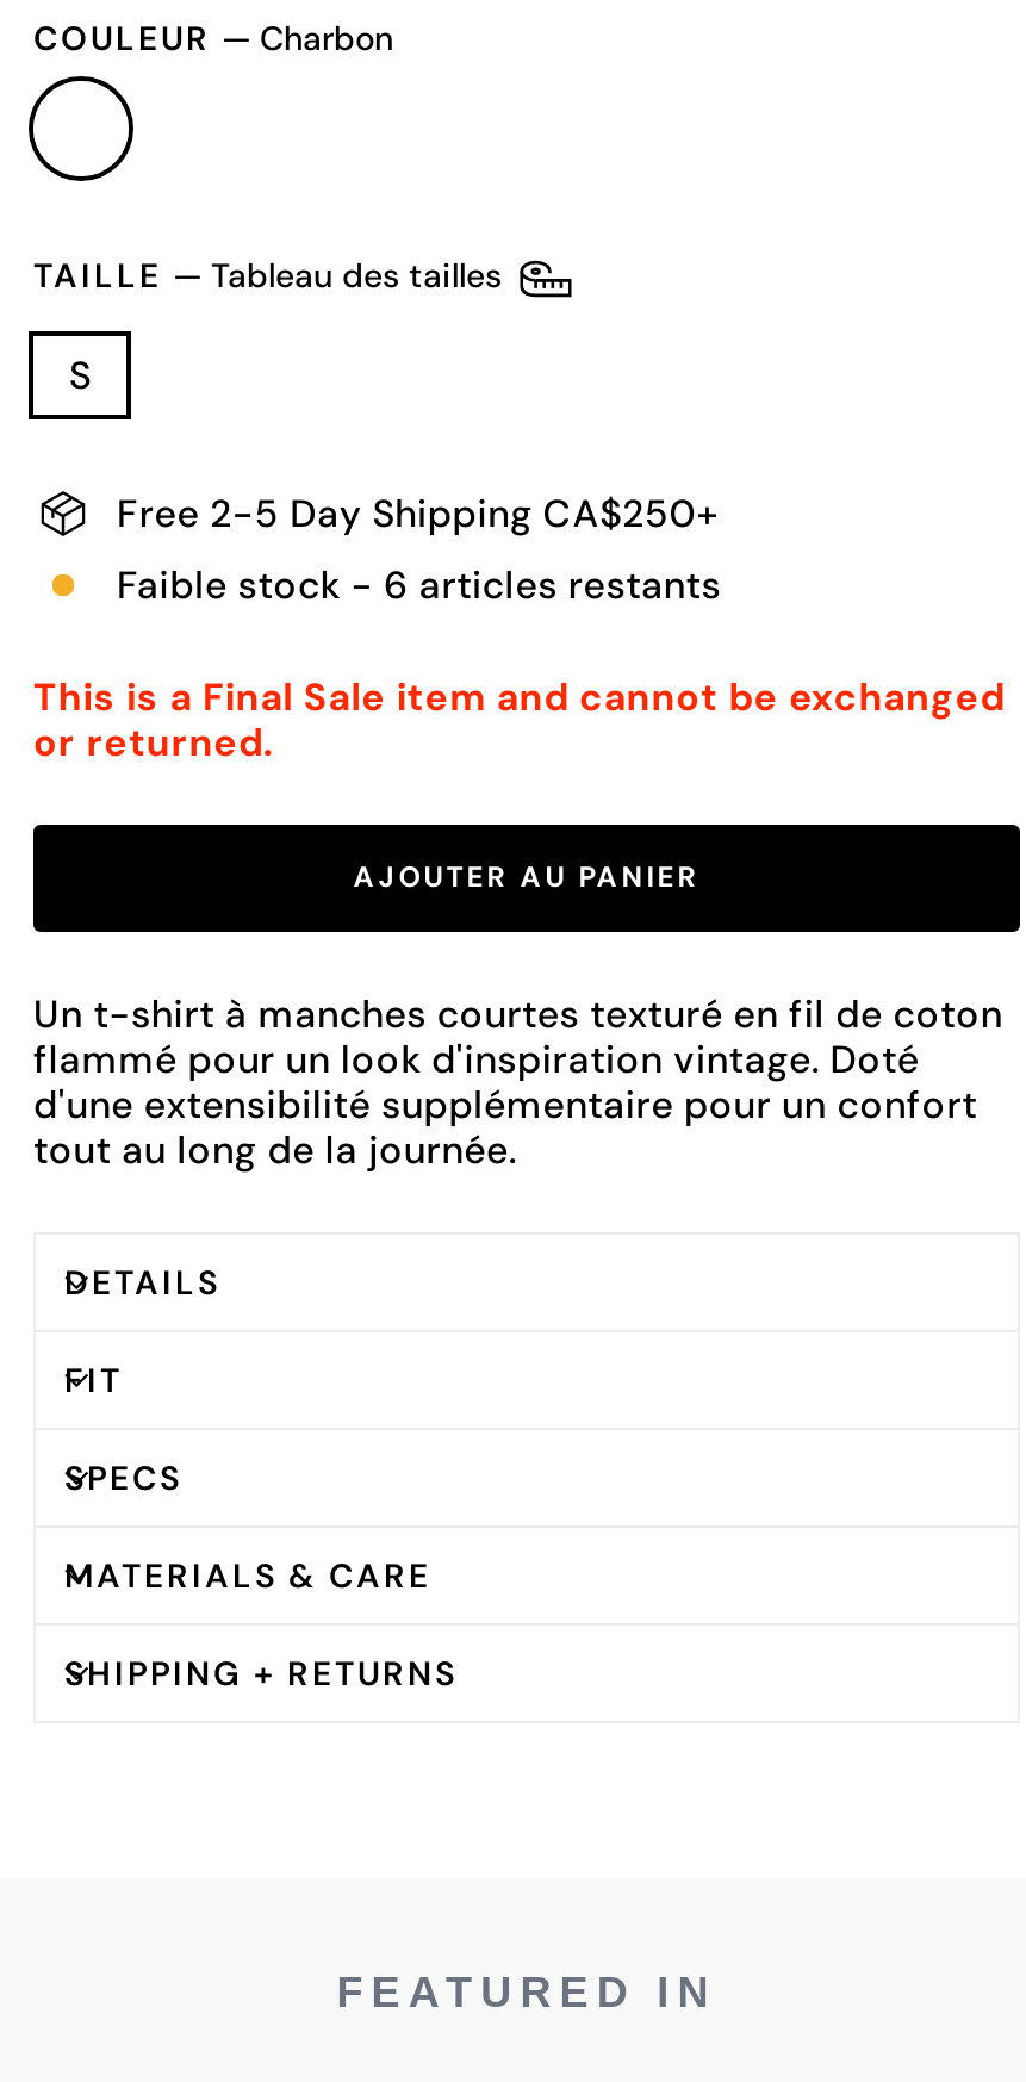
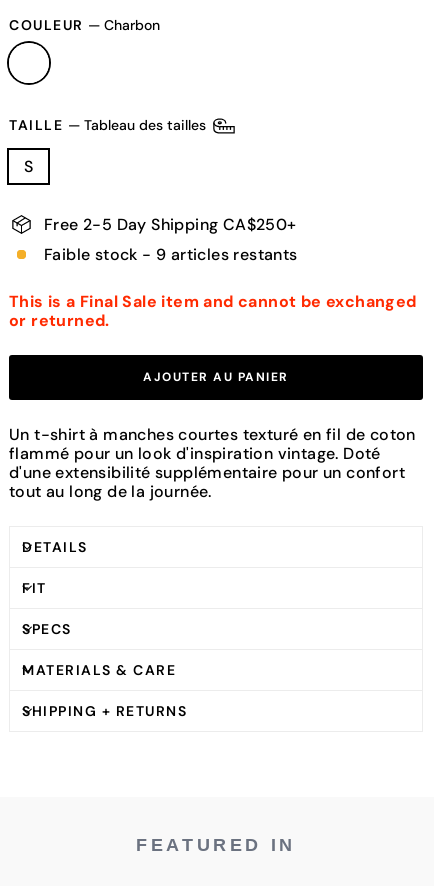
[117,560,721,610] Faible stock - 6 articles restants -> [44,244,298,265] Faible stock - 9 articles restants

